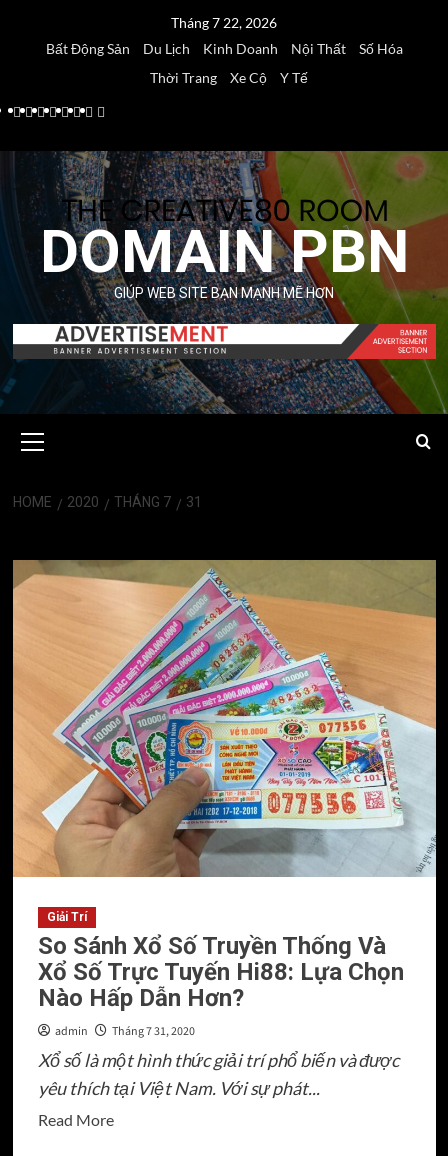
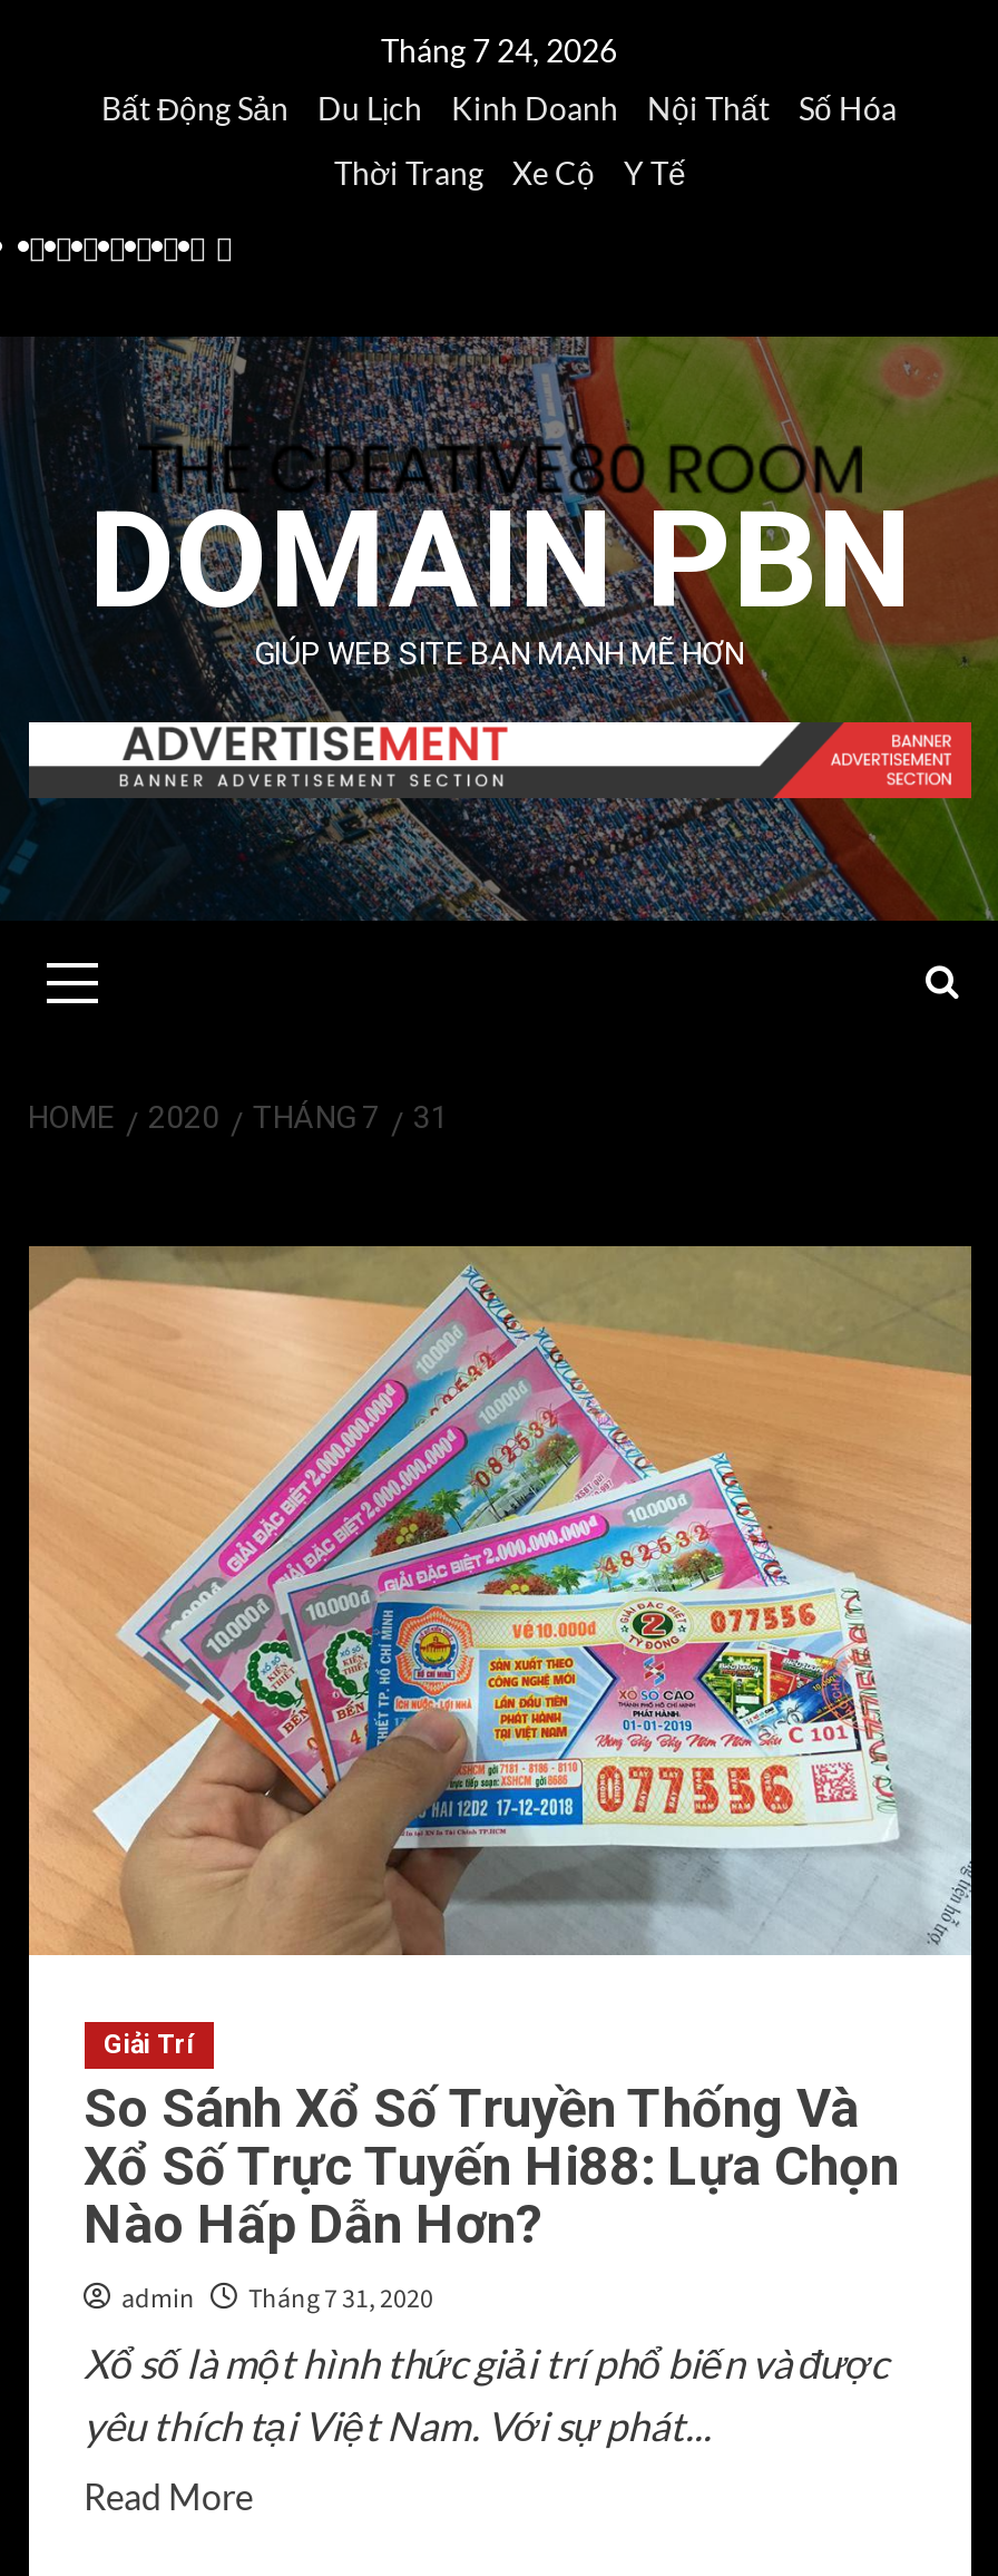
[171,14,277,31] Tháng 7 22, 2026 -> [381,31,617,69] Tháng 7 24, 2026

